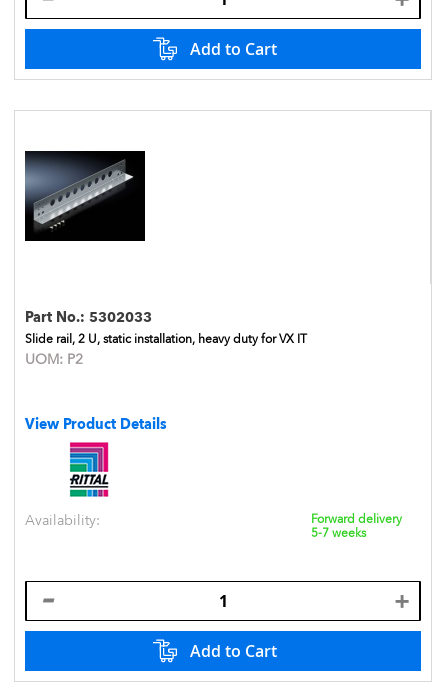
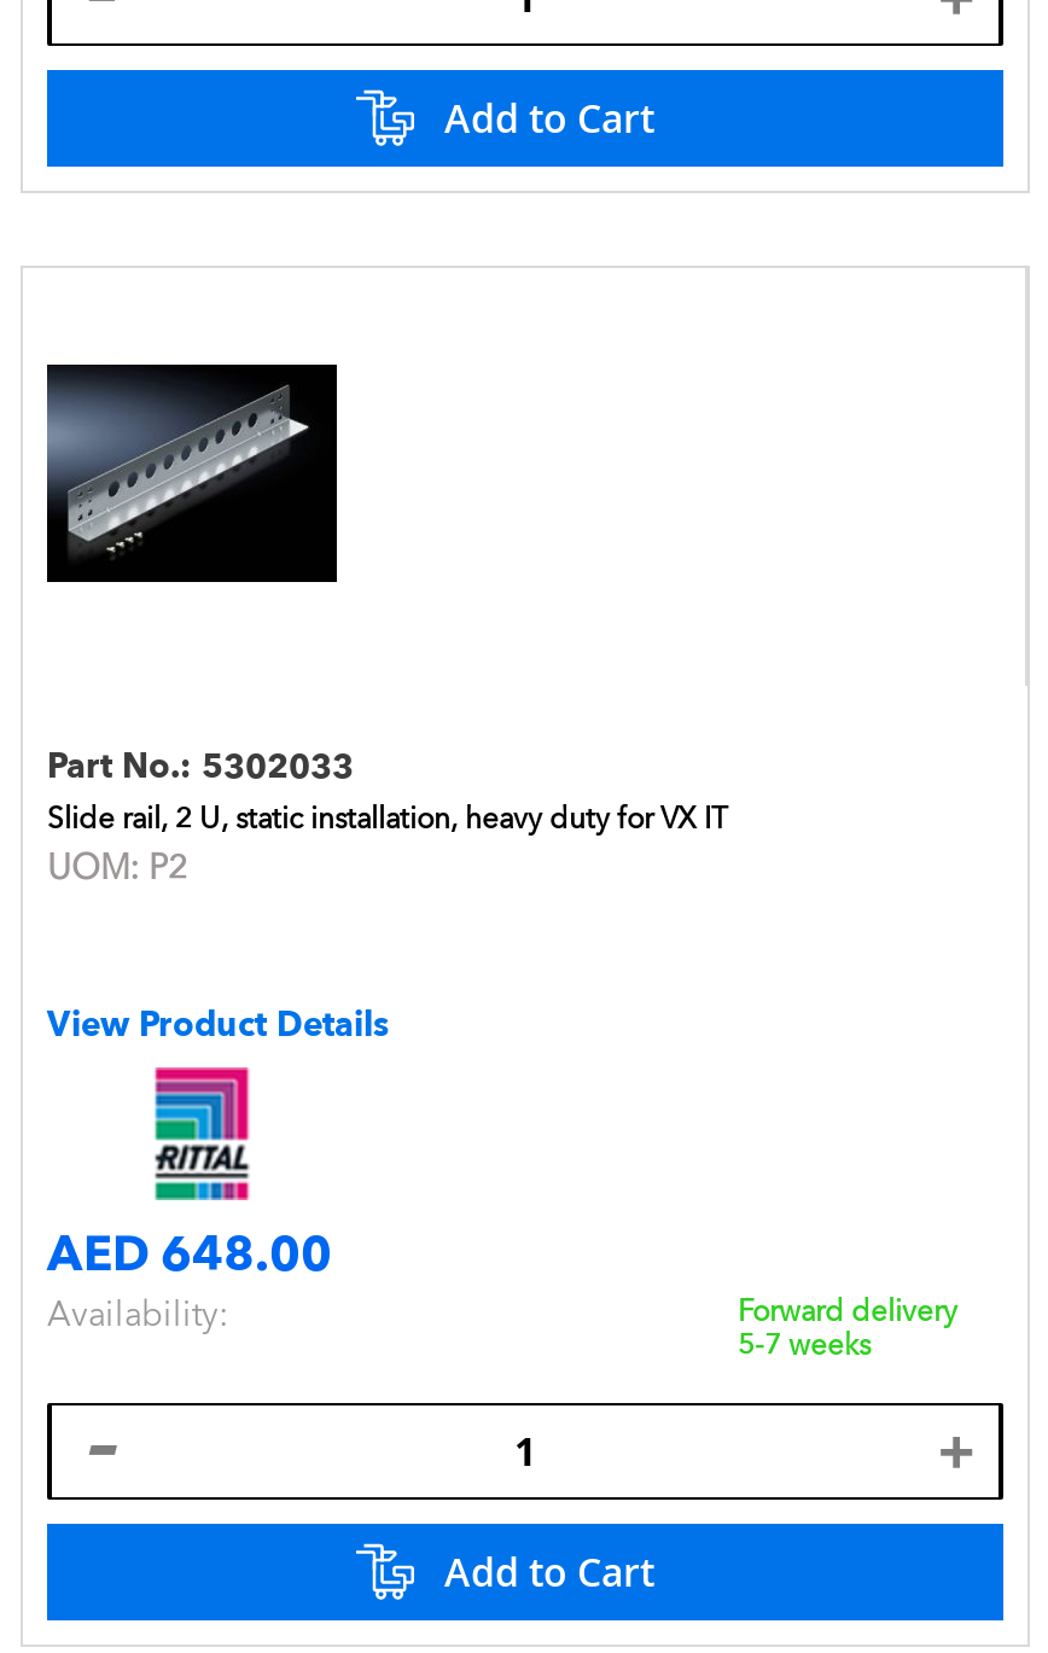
none -> [47,1224,332,1282] AED 648.00
moved [25,512,402,540] -> [47,1294,957,1362]: Availability: | Forward delivery | 5-7 weeks

